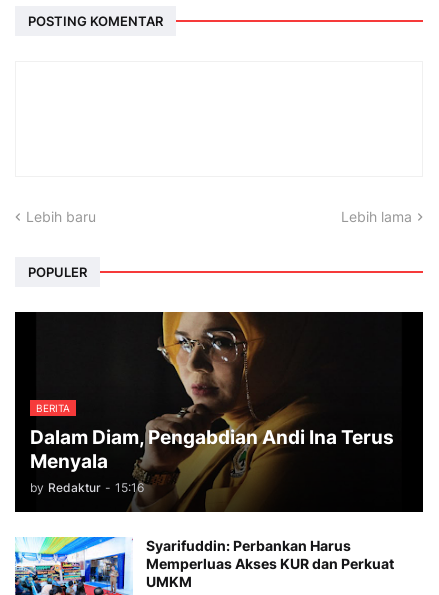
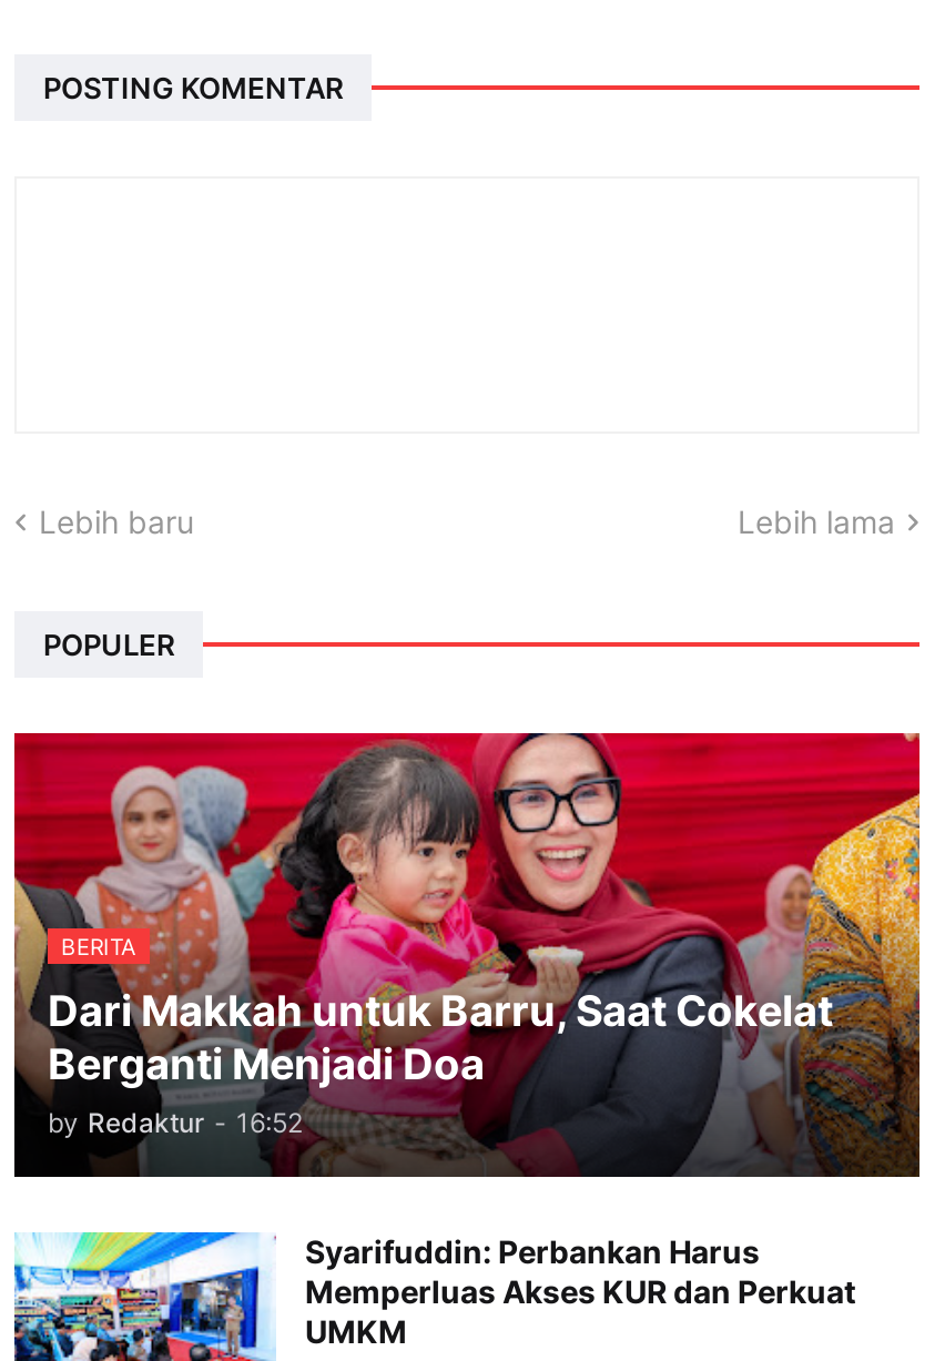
[14,311,424,512] [image] | Dalam Diam, Pengabdian Andi Ina Terus | Menyala | by Redaktur - 15:16 -> [12,731,922,1177] [image] | Dari Makkah untuk Barru, Saat Cokelat | Berganti Menjadi Doa | by Redaktur - 16:52

